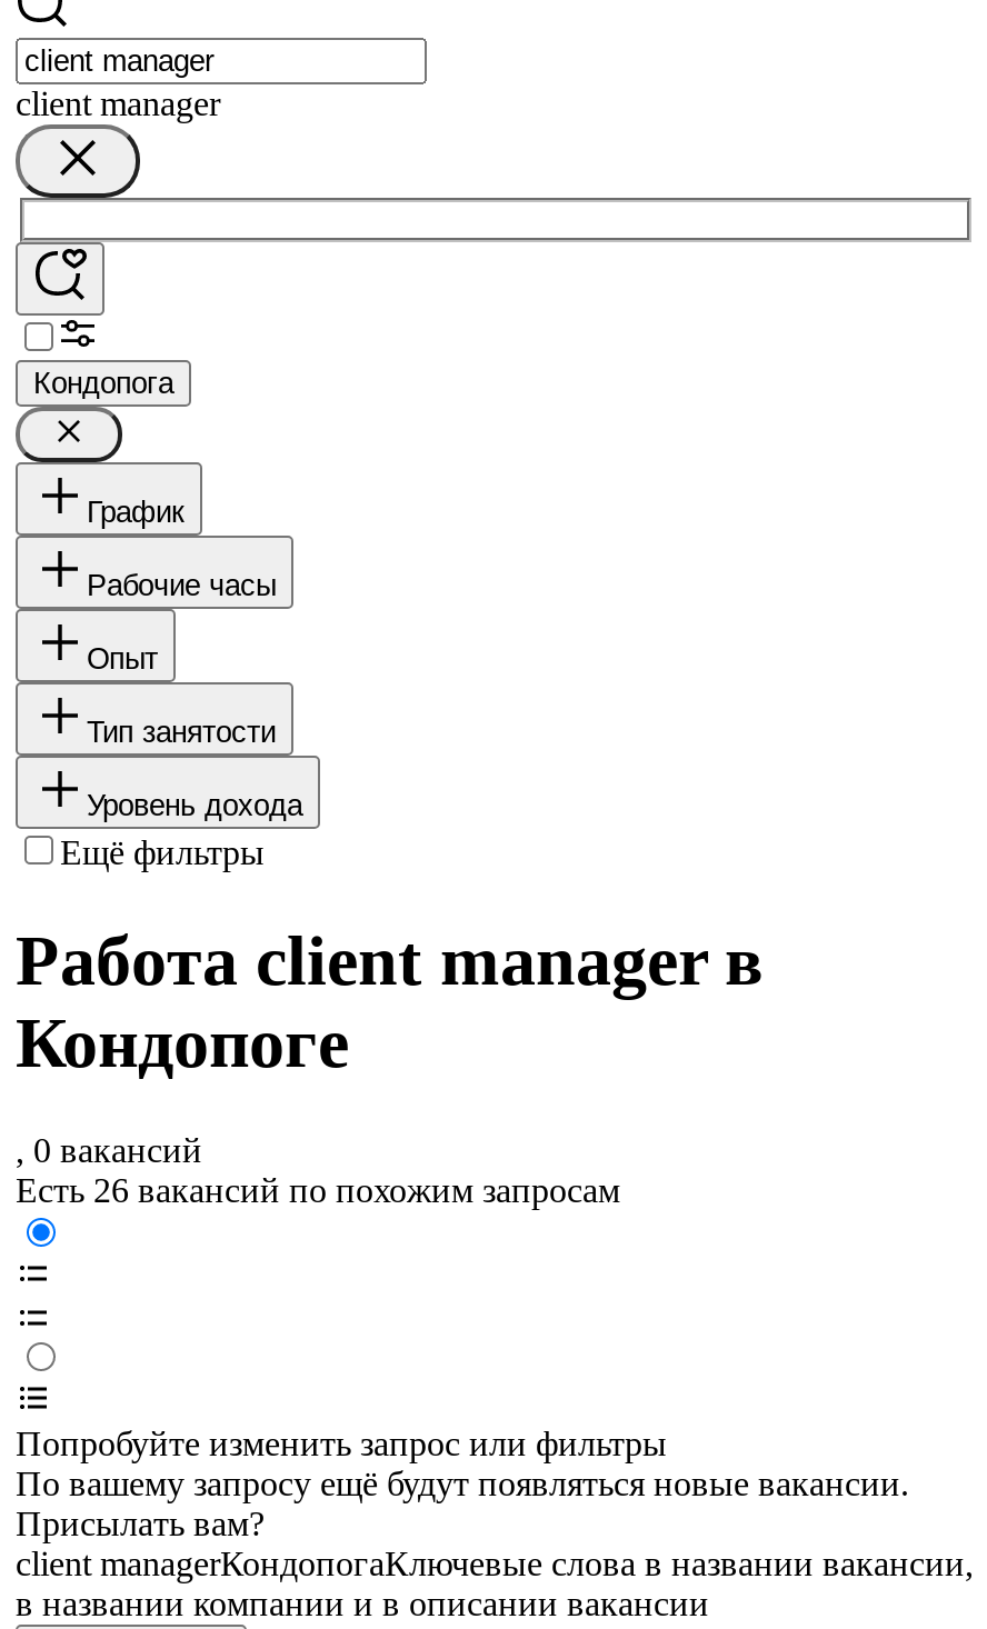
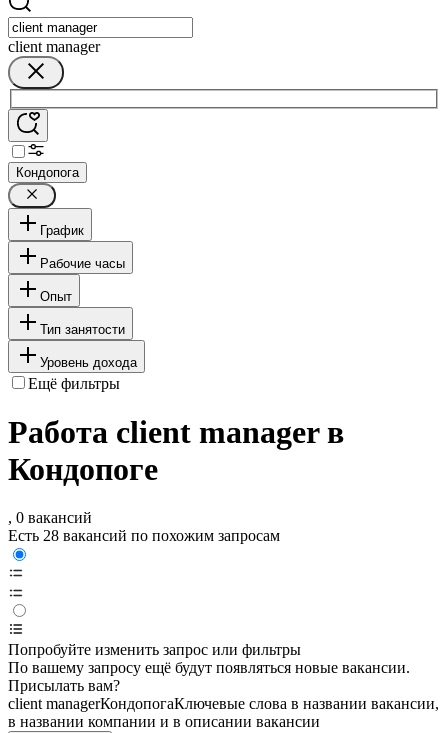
[16,1172,620,1210] Есть 26 вакансий по похожим запросам -> [8,527,280,544] Есть 28 вакансий по похожим запросам

